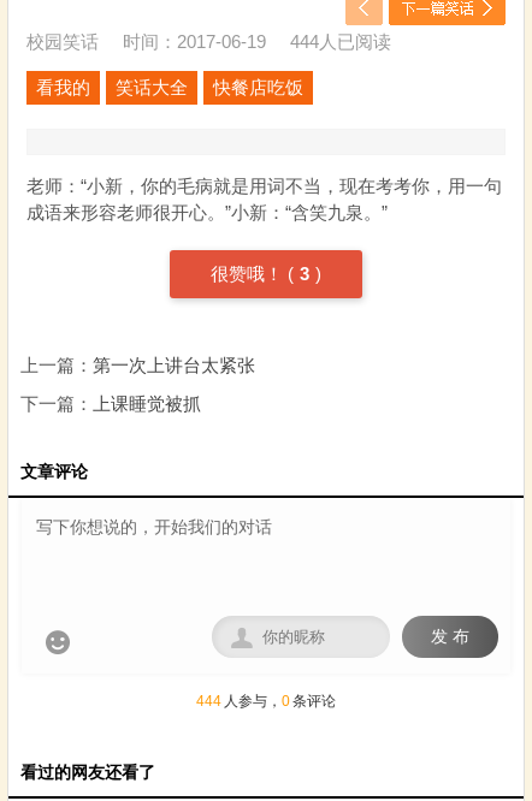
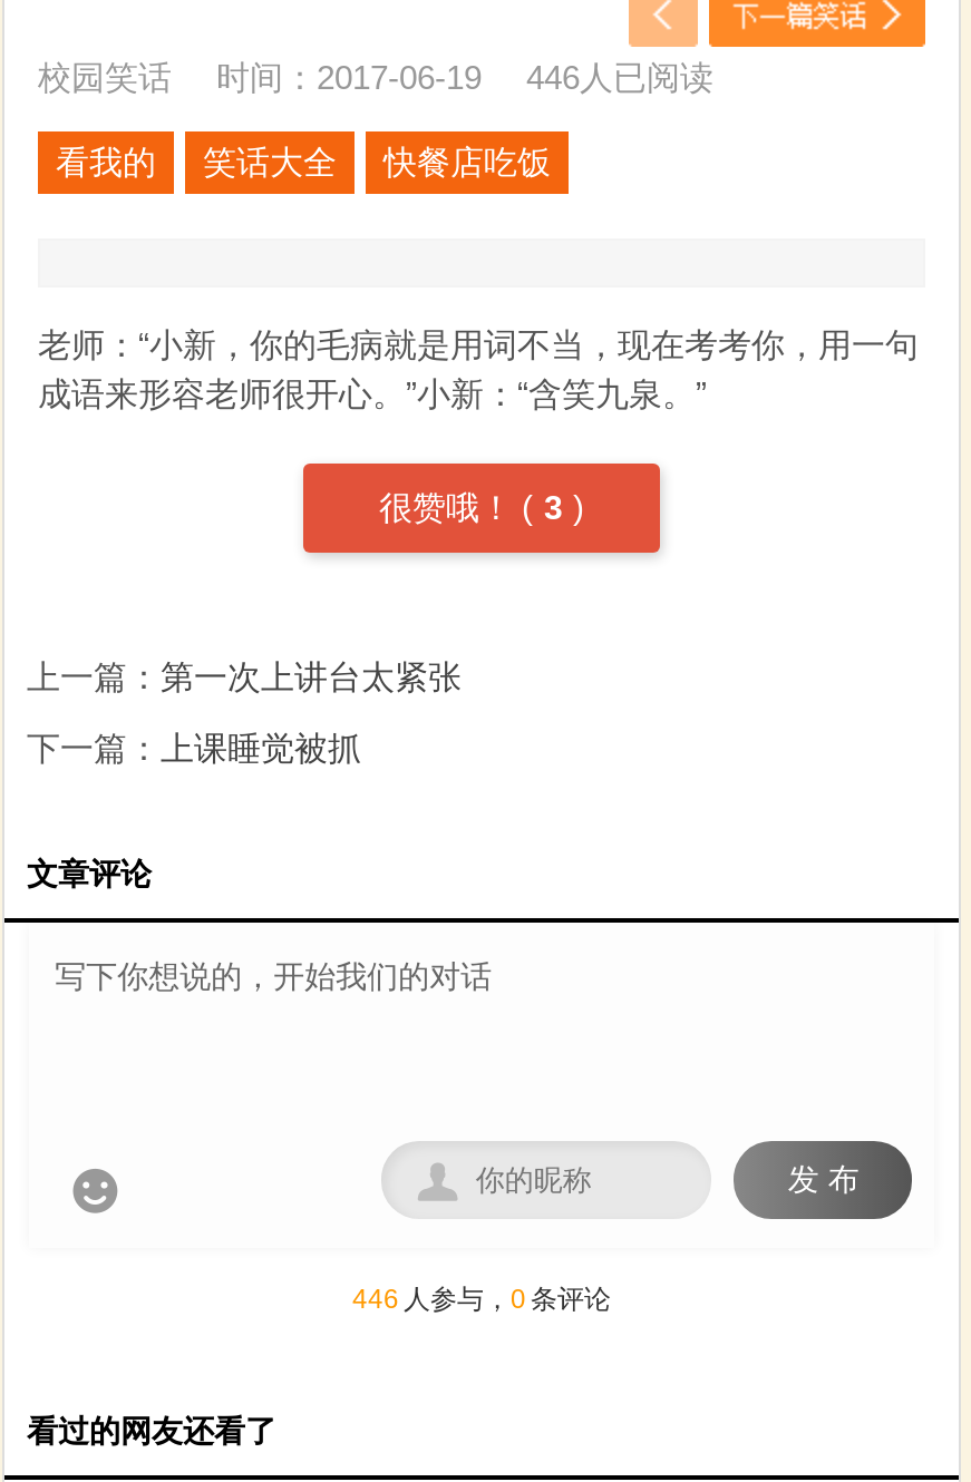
[26,31,391,52] 校园笑话 时间：2017-06-19 444人已阅读 -> [38,58,713,96] 校园笑话 时间：2017-06-19 446人已阅读
[196,693,336,710] 444 人参与，0 条评论 -> [352,1284,611,1315] 446 人参与，0 条评论

